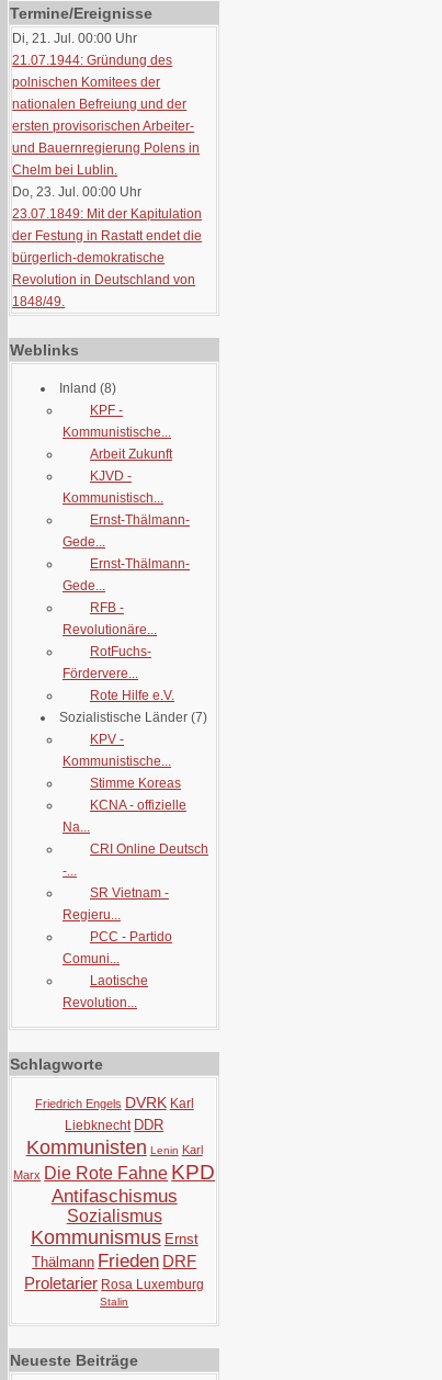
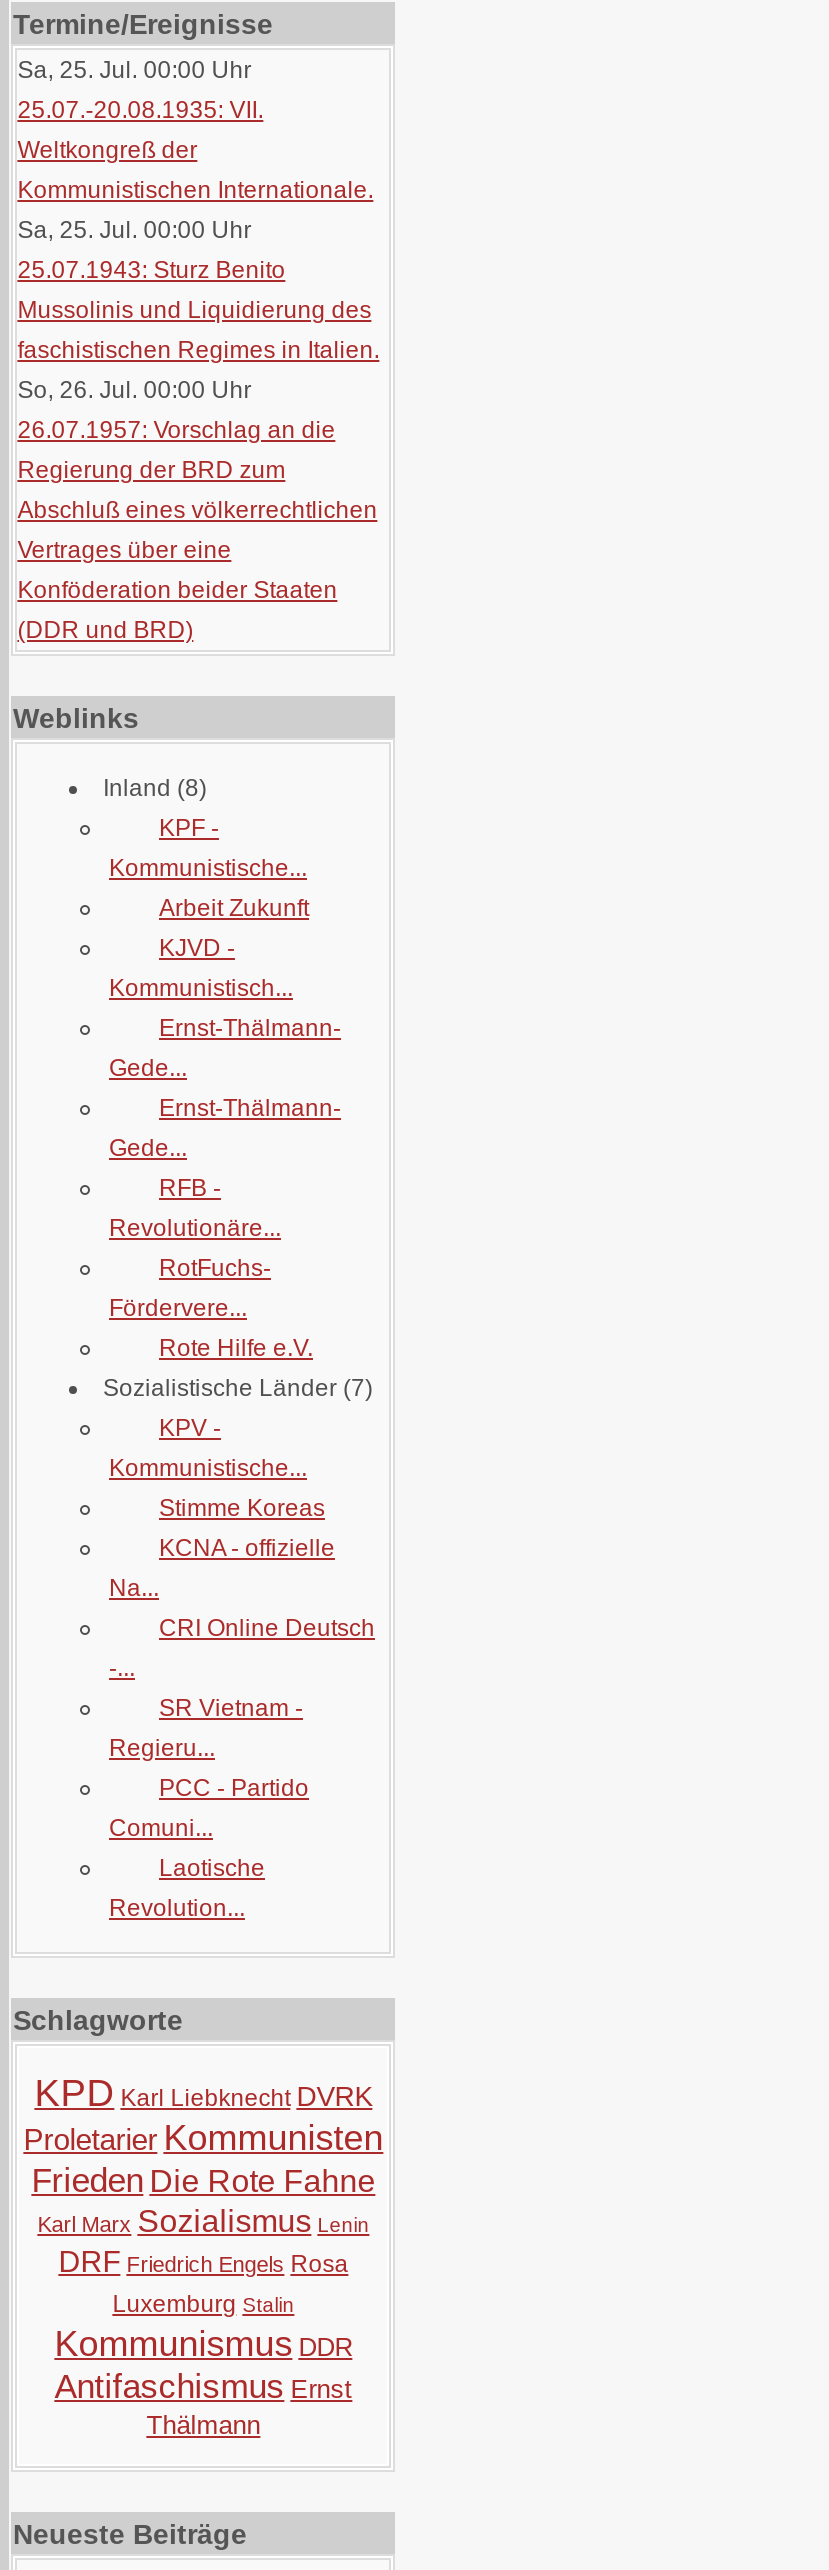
[12,31,202,309] Di, 21. Jul. 00:00 Uhr | 21.07.1944: Gründung des | polnischen Komitees der | nationalen Befreiung und der | ersten provisorischen Arbeiter- | und Bauernregierung Polens in | Chelm bei Lublin. | Do, 23. Jul. 00:00 Uhr | 23.07.1849: Mit der Kapitulation | der Festung in Rastatt endet die | bürgerlich-demokratische | Revolution in Deutschland von | 1848/49. -> [17,56,379,644] Sa, 25. Jul. 00:00 Uhr | 25.07.-20.08.1935: VII. | Weltkongreß der | Kommunistischen Internationale. | Sa, 25. Jul. 00:00 Uhr | 25.07.1943: Sturz Benito | Mussolinis und Liquidierung des | faschistischen Regimes in Italien. | So, 26. Jul. 00:00 Uhr | 26.07.1957: Vorschlag an die | Regierung der BRD zum | Abschluß eines völkerrechtlichen | Vertrages über eine | Konföderation beider Staaten | (DDR und BRD)
[13,1094,215,1308] Friedrich Engels DVRK Karl | Liebknecht DDR | Kommunisten Lenin Karl | Marx Die Rote Fahne KPD | Antifaschismus | Sozialismus | Kommunismus Ernst | Thälmann Frieden DRF | Proletarier Rosa Luxemburg | Stalin -> [23,2072,383,2440] KPD Karl Liebknecht DVRK | Proletarier Kommunisten | Frieden Die Rote Fahne | Karl Marx Sozialismus Lenin | DRF Friedrich Engels Rosa | Luxemburg Stalin | Kommunismus DDR | Antifaschismus Ernst | Thälmann

